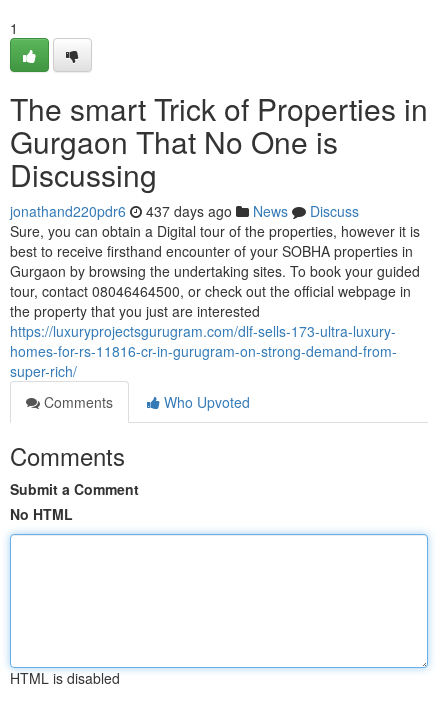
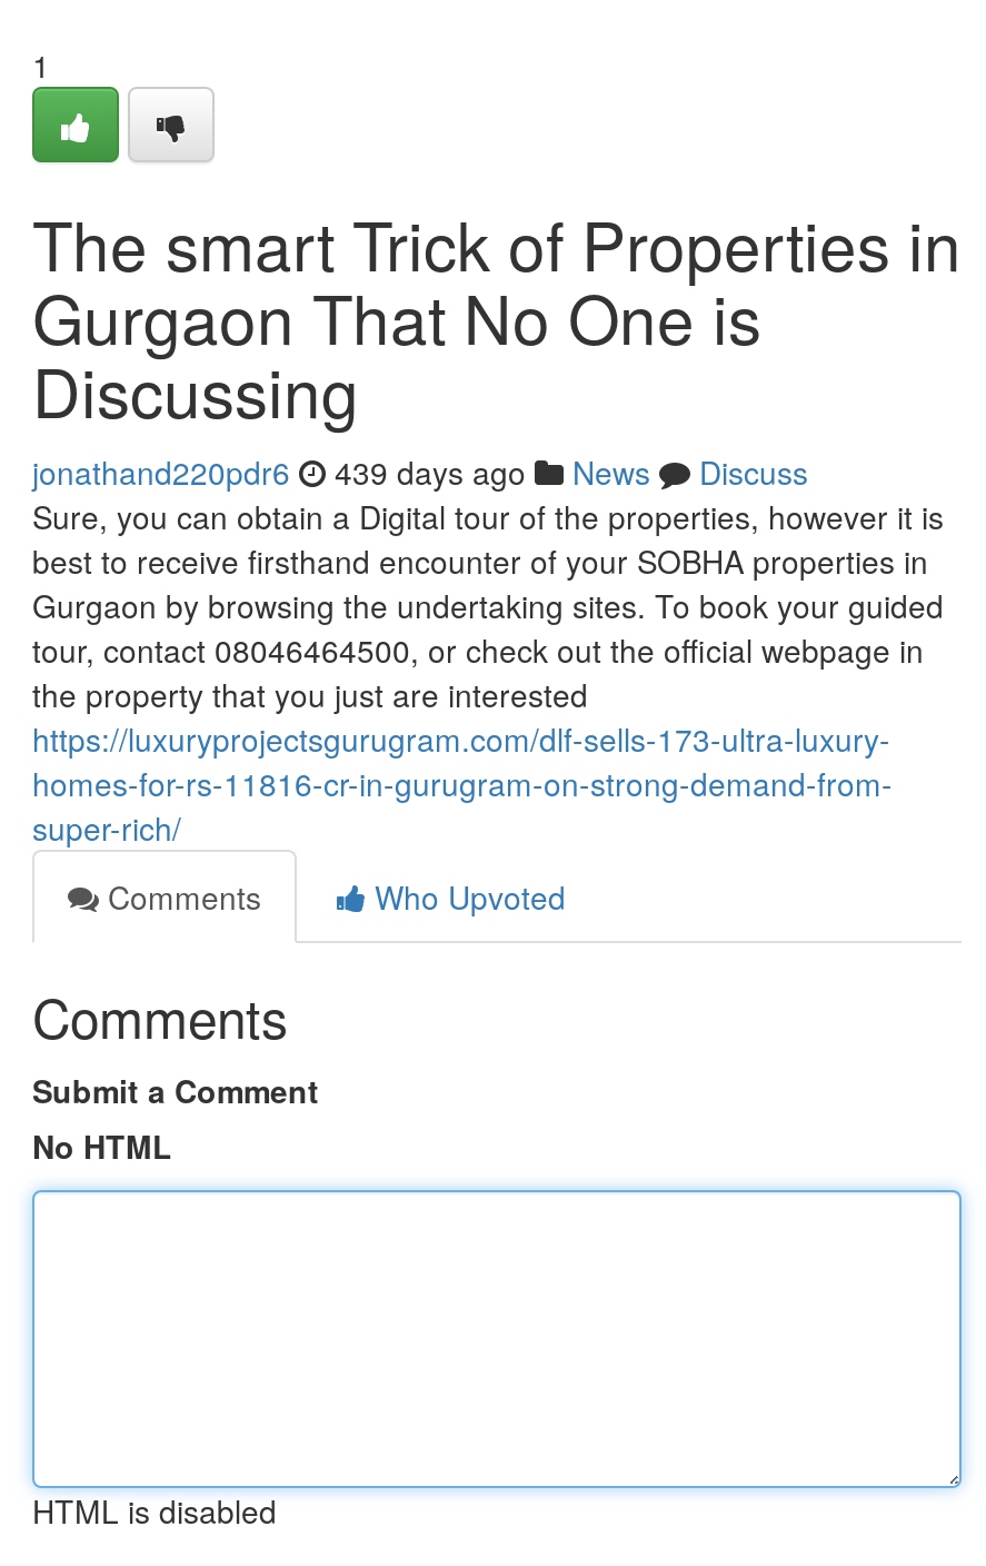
[10,201,359,221] jonathand220pdr6 437 days ago News Discuss -> [32,449,808,494] jonathand220pdr6 439 days ago News Discuss

